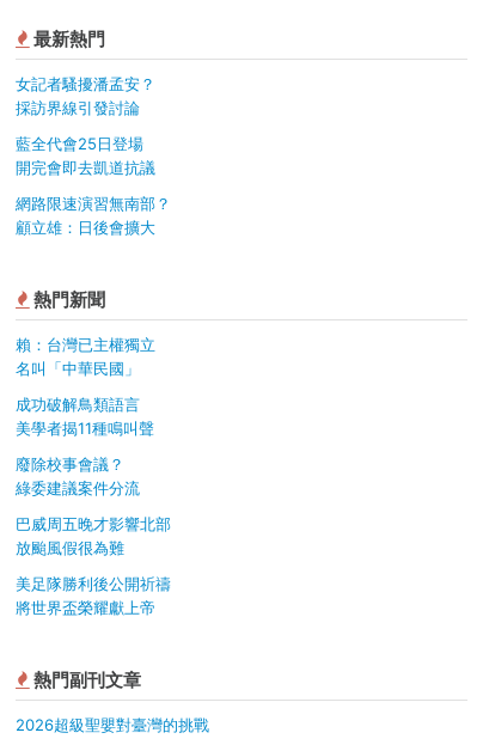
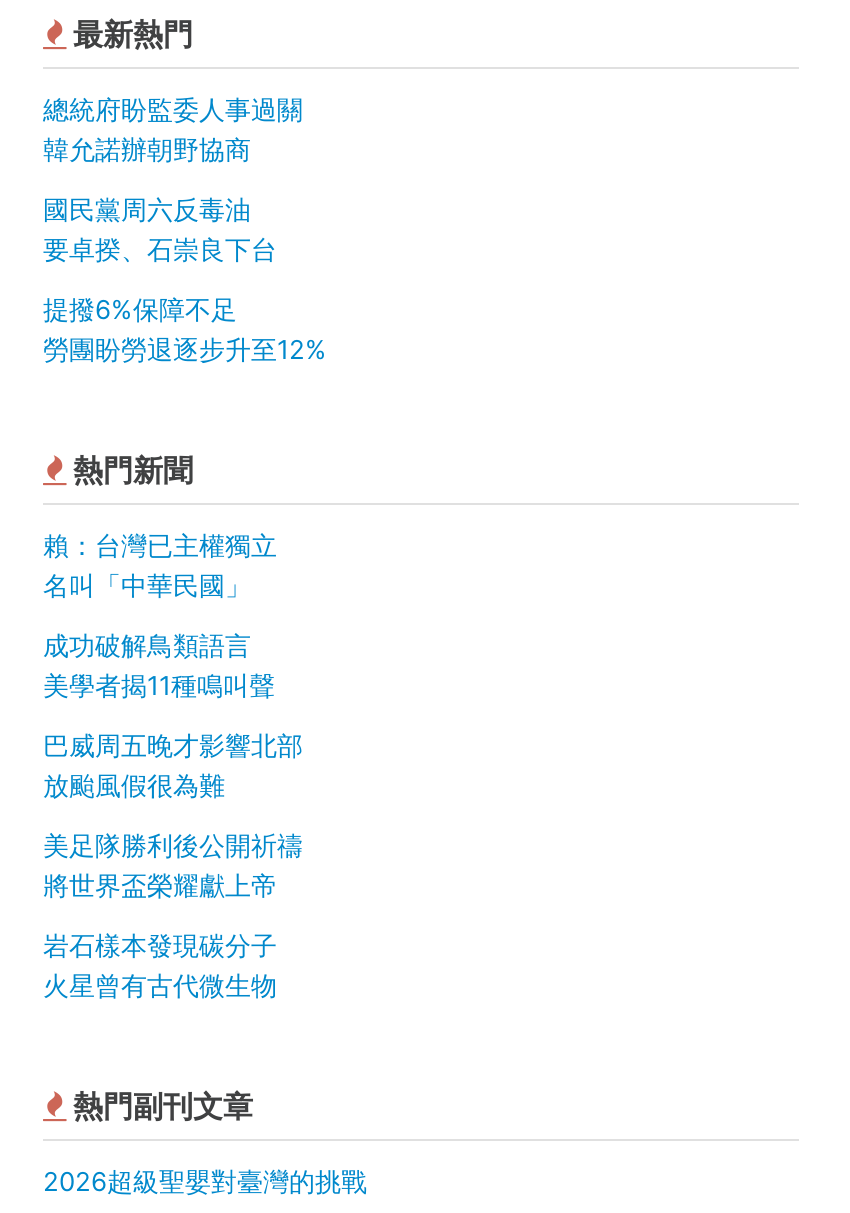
[16,74,155,117] 女記者騷擾潘孟安？ | 採訪界線引發討論 -> [43,93,303,165] 總統府盼監委人事過關 | 韓允諾辦朝野協商
[16,134,155,177] 藍全代會25日登場 | 開完會即去凱道抗議 -> [43,193,277,265] 國民黨周六反毒油 | 要卓揆、石崇良下台
[16,194,171,237] 網路限速演習無南部？ | 顧立雄：日後會擴大 -> [43,293,327,365] 提撥6%保障不足 | 勞團盼勞退逐步升至12%
[16,455,140,498] 廢除校事會議？ | 綠委建議案件分流 -> none
moved [16,514,171,617] -> [43,729,303,901]: 巴威周五晚才影響北部 | 放颱風假很為難 | 美足隊勝利後公開祈禱 | 將世界盃榮耀獻上帝
none -> [43,929,277,1001] 岩石樣本發現碳分子 | 火星曾有古代微生物

